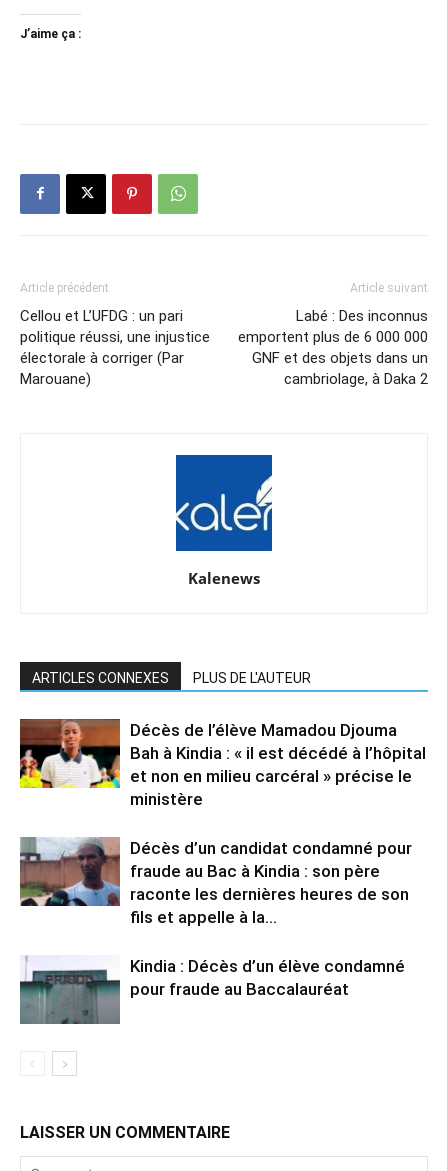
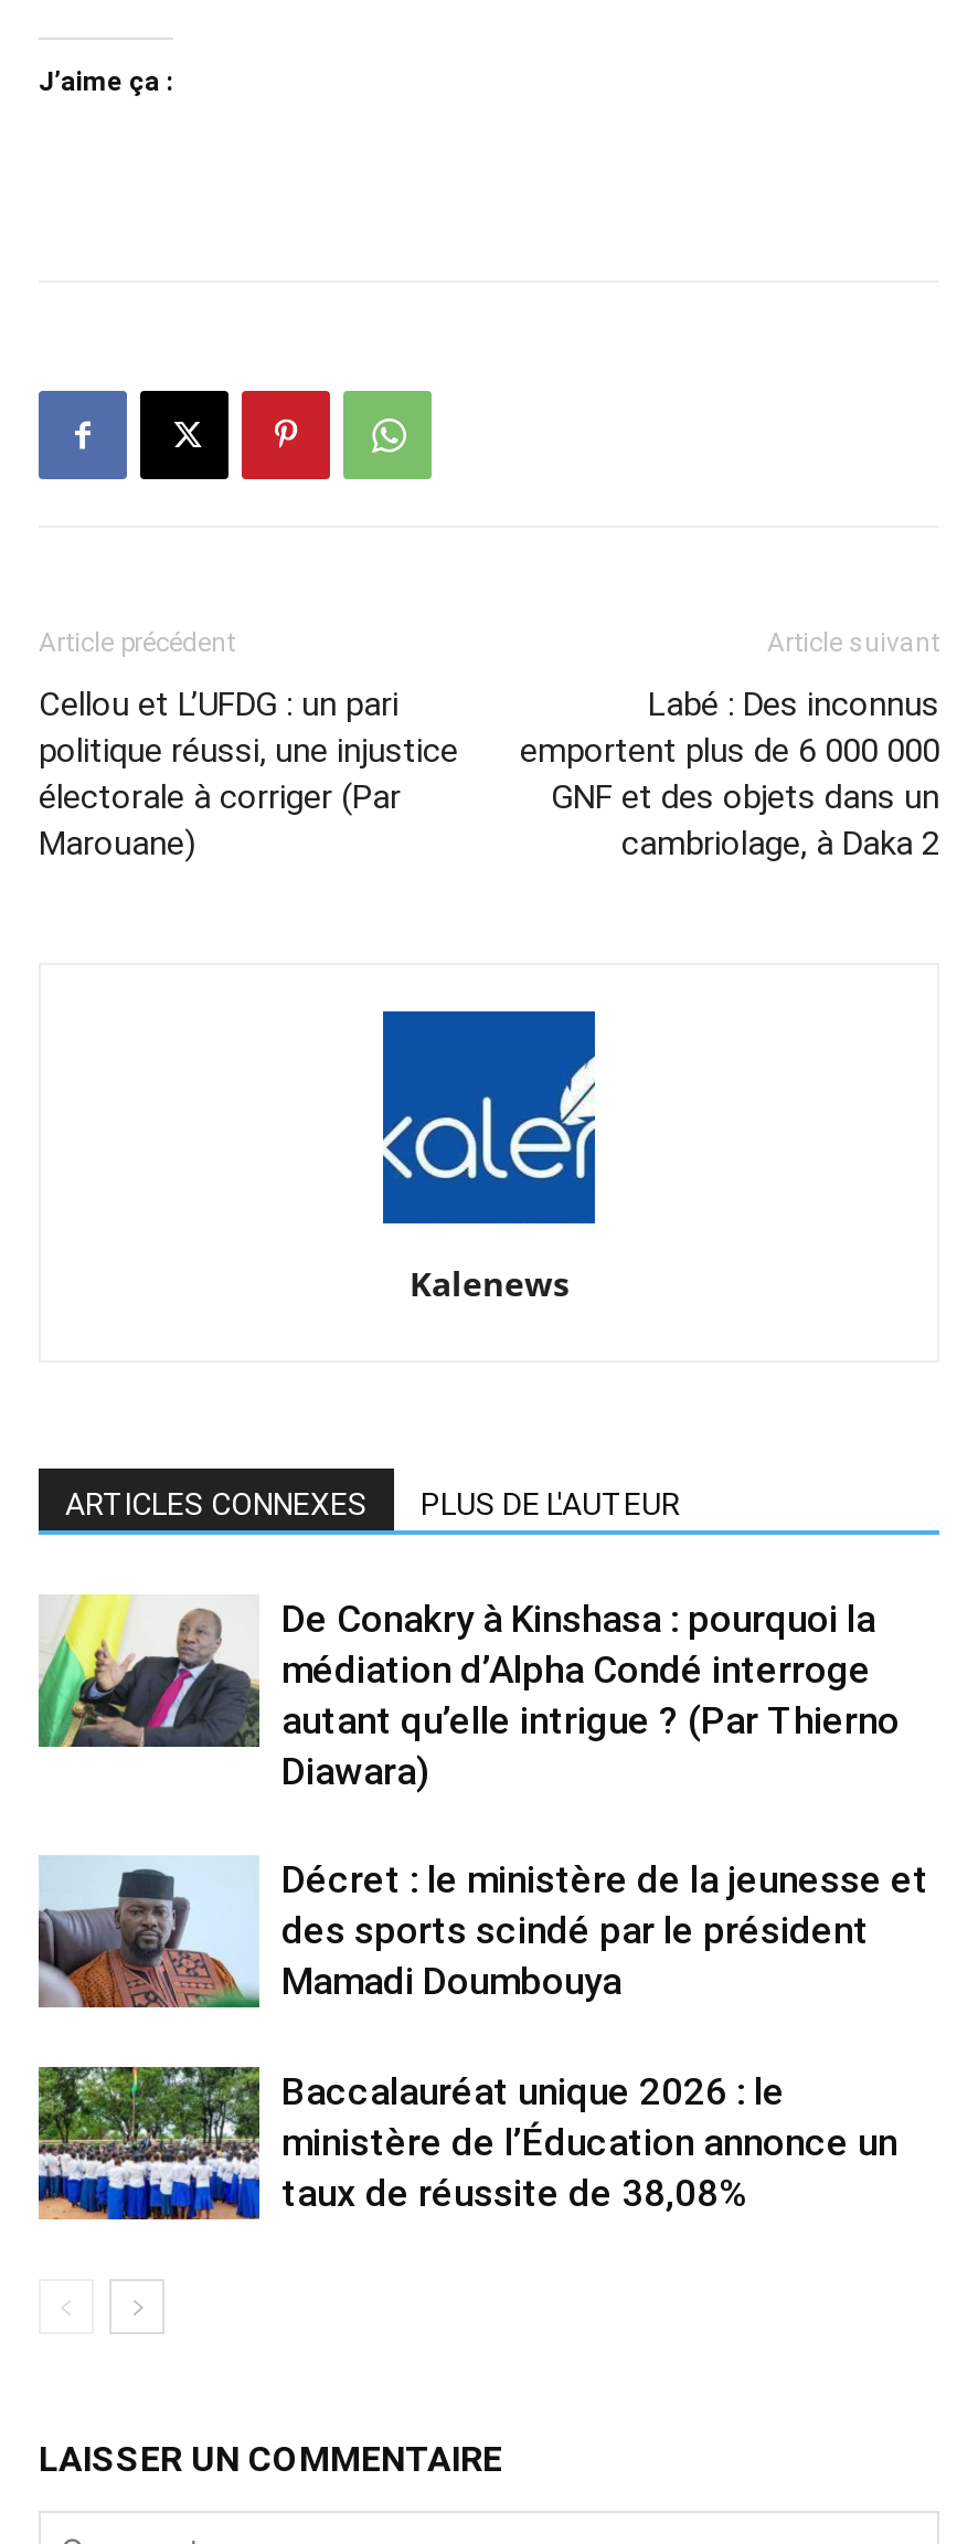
[19,718,426,809] [image] | Décès de l’élève Mamadou Djouma | Bah à Kindia : « il est décédé à l’hôpital | et non en milieu carcéral » précise le | ministère -> [36,1592,900,1793] [image] | De Conakry à Kinshasa : pourquoi la | médiation d’Alpha Condé interroge | autant qu’elle intrigue ? (Par Thierno | Diawara)
[19,836,412,927] [image] | Décès d’un candidat condamné pour | fraude au Bac à Kindia : son père | raconte les dernières heures de son | fils et appelle à la... -> [39,1857,928,2010] [image] | Décret : le ministère de la jeunesse et | des sports scindé par le président | Mamadi Doumbouya
[19,955,405,1025] [image] | Kindia : Décès d’un élève condamné | pour fraude au Baccalauréat -> [36,2065,897,2222] [image] | Baccalauréat unique 2026 : le | ministère de l’Éducation annonce un | taux de réussite de 38,08%

